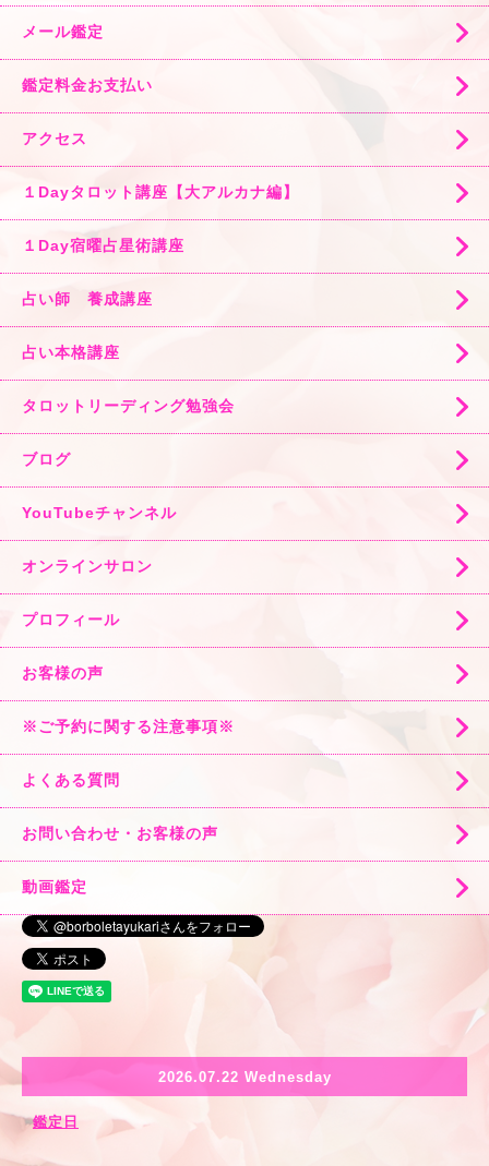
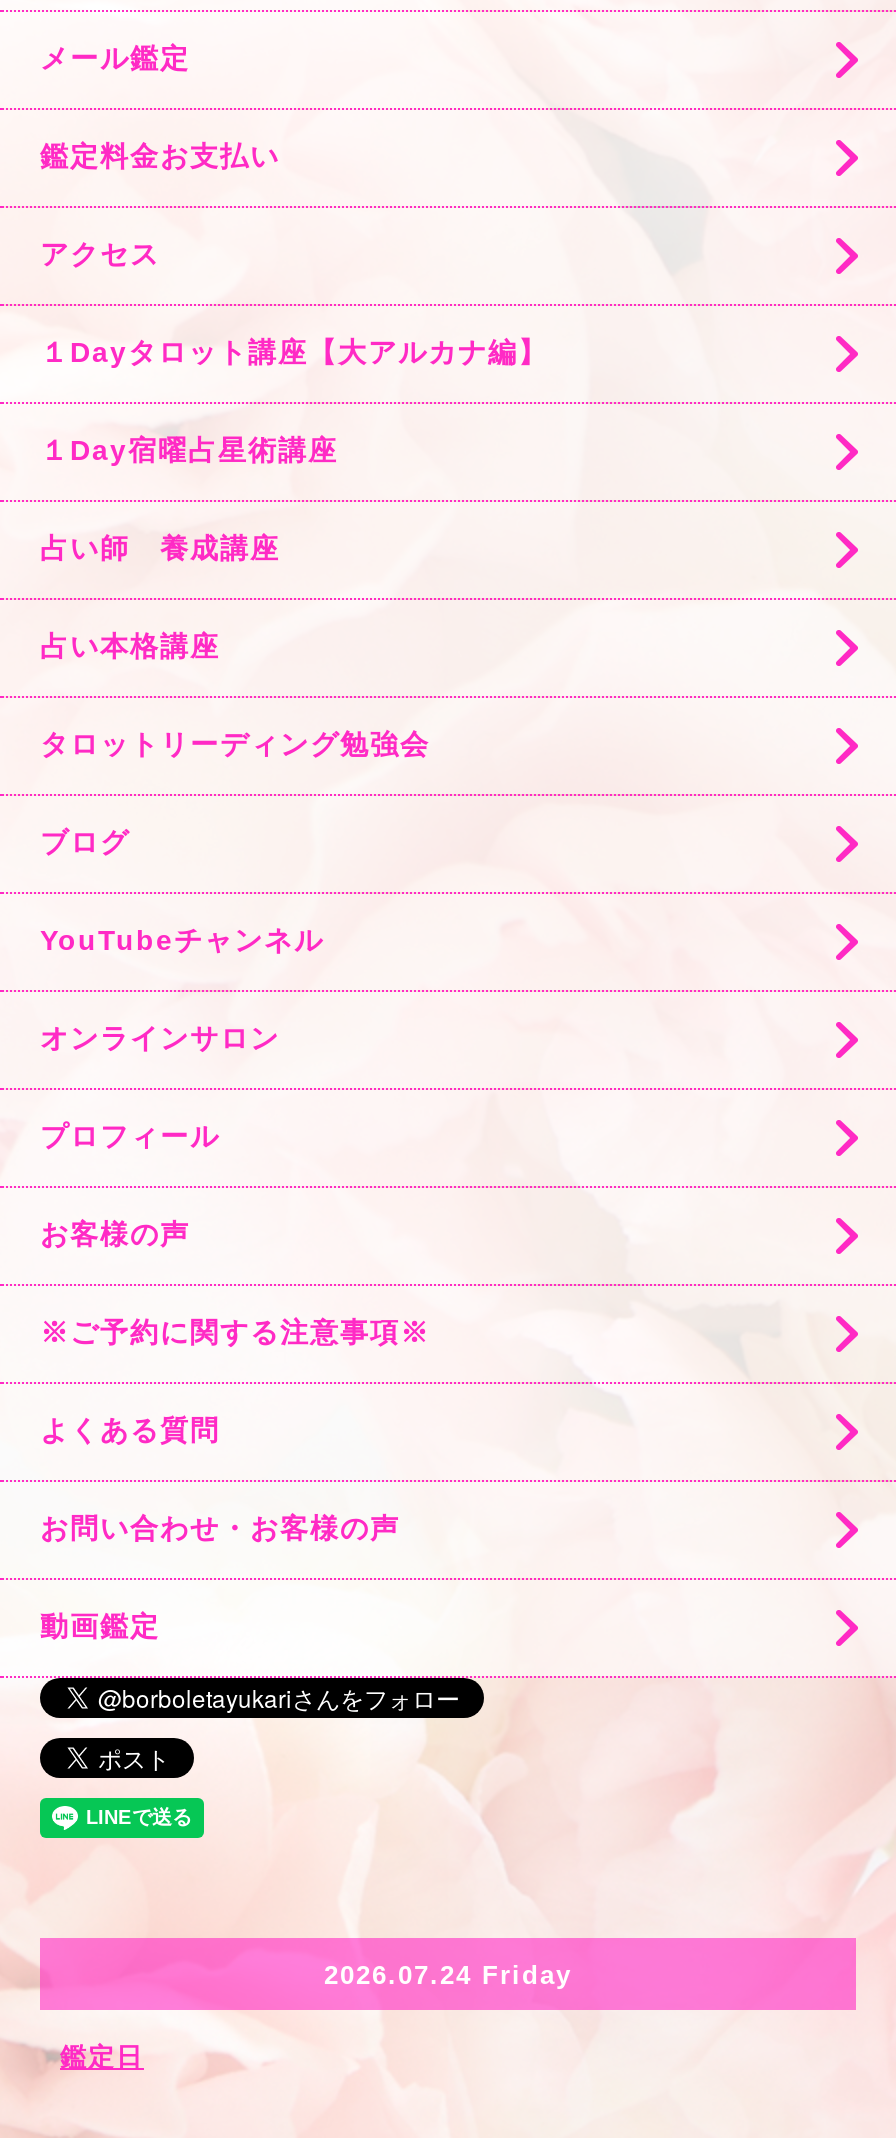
[158,1068,331,1085] 2026.07.22 Wednesday -> [324,1959,572,1989] 2026.07.24 Friday

